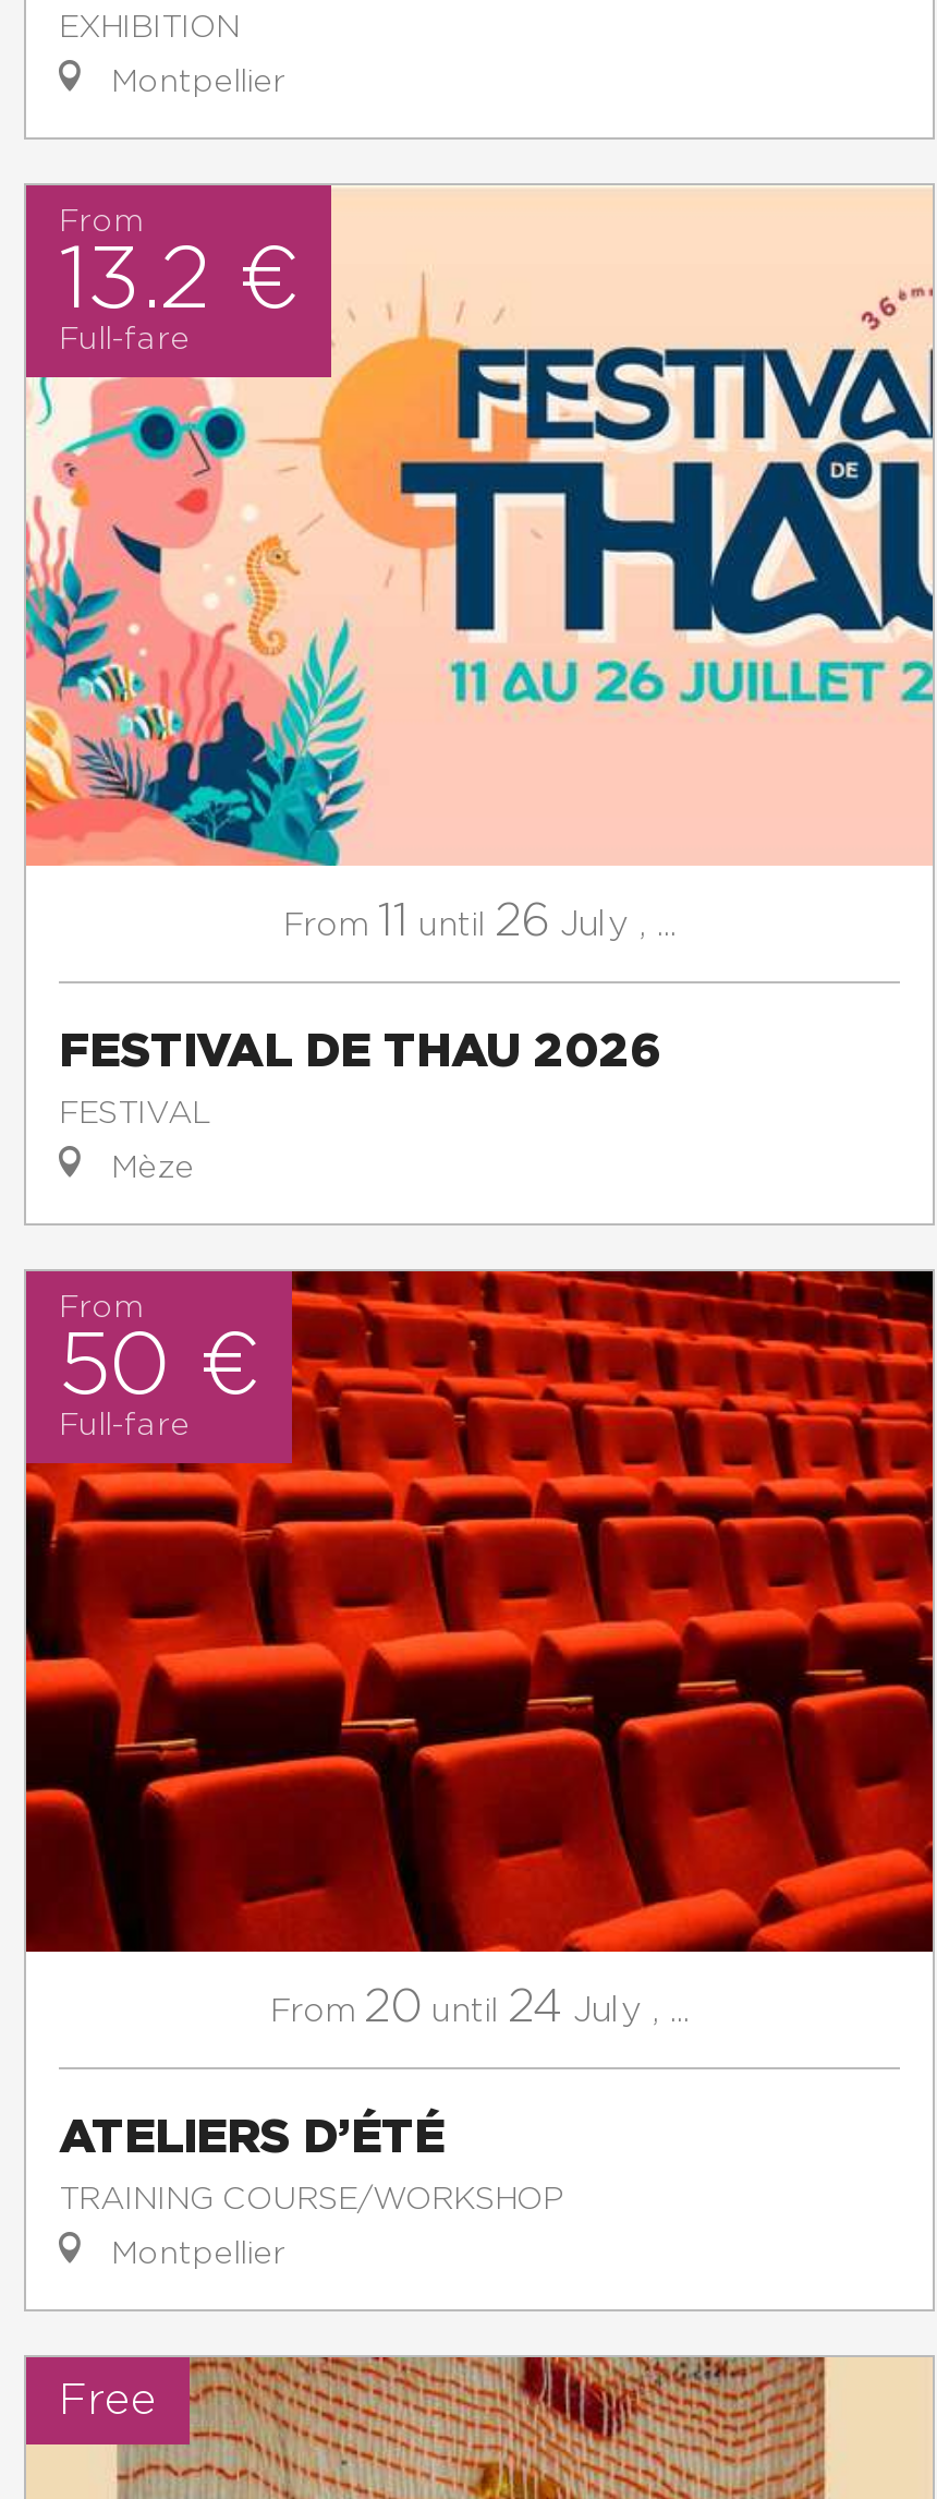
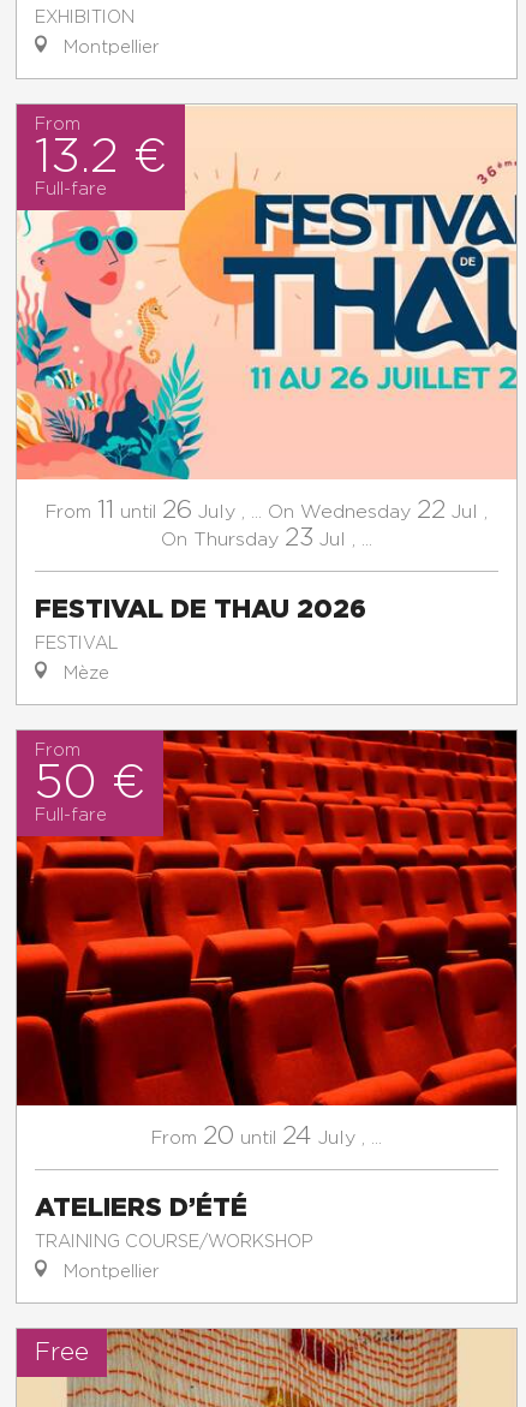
[283,898,676,943] From 11 until 26 July,... -> [46,497,488,550] From 11 until 26 July,... On Wednesday 22 Jul, | On Thursday 23 Jul,...

